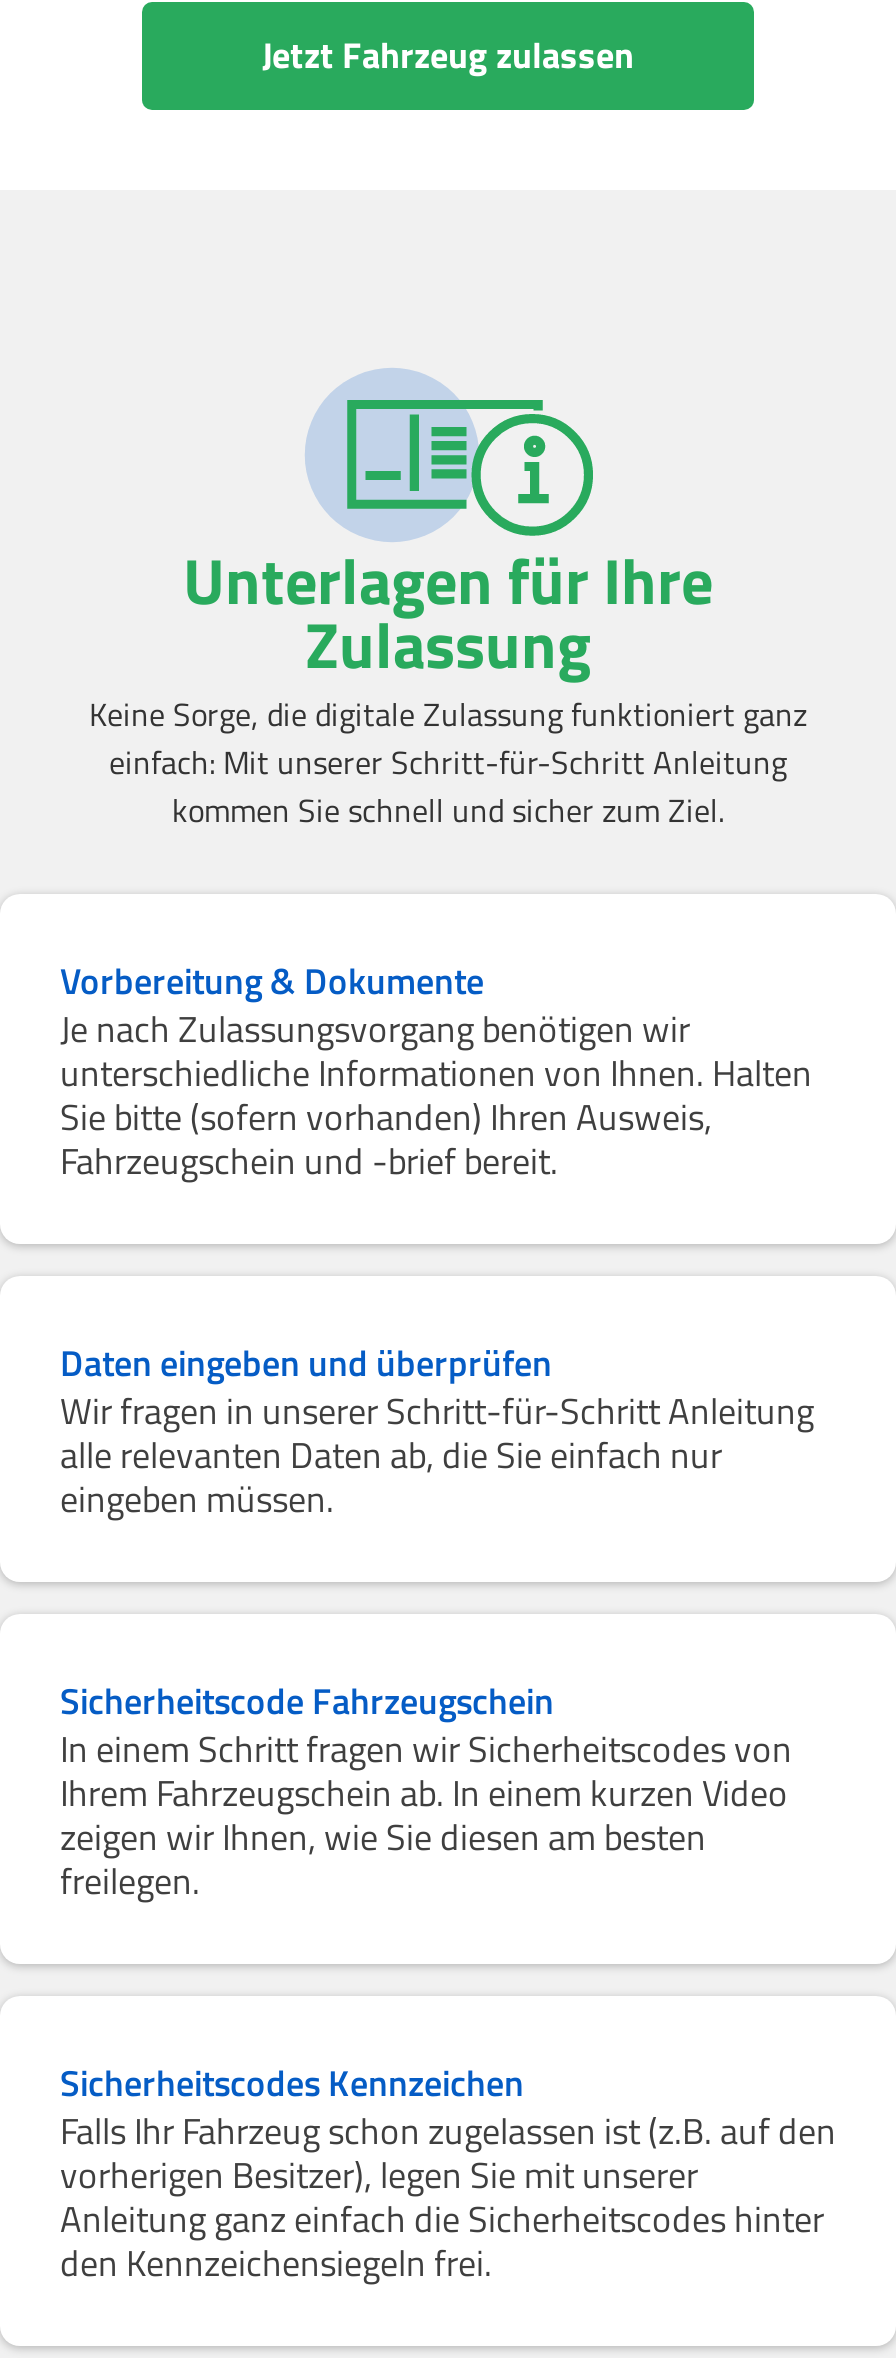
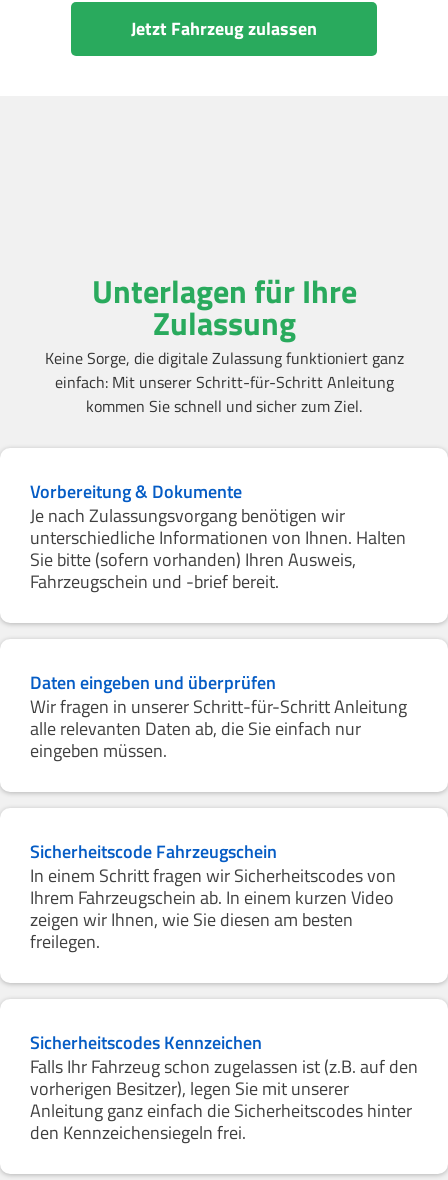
[306,368,596,528] [image] -> none

